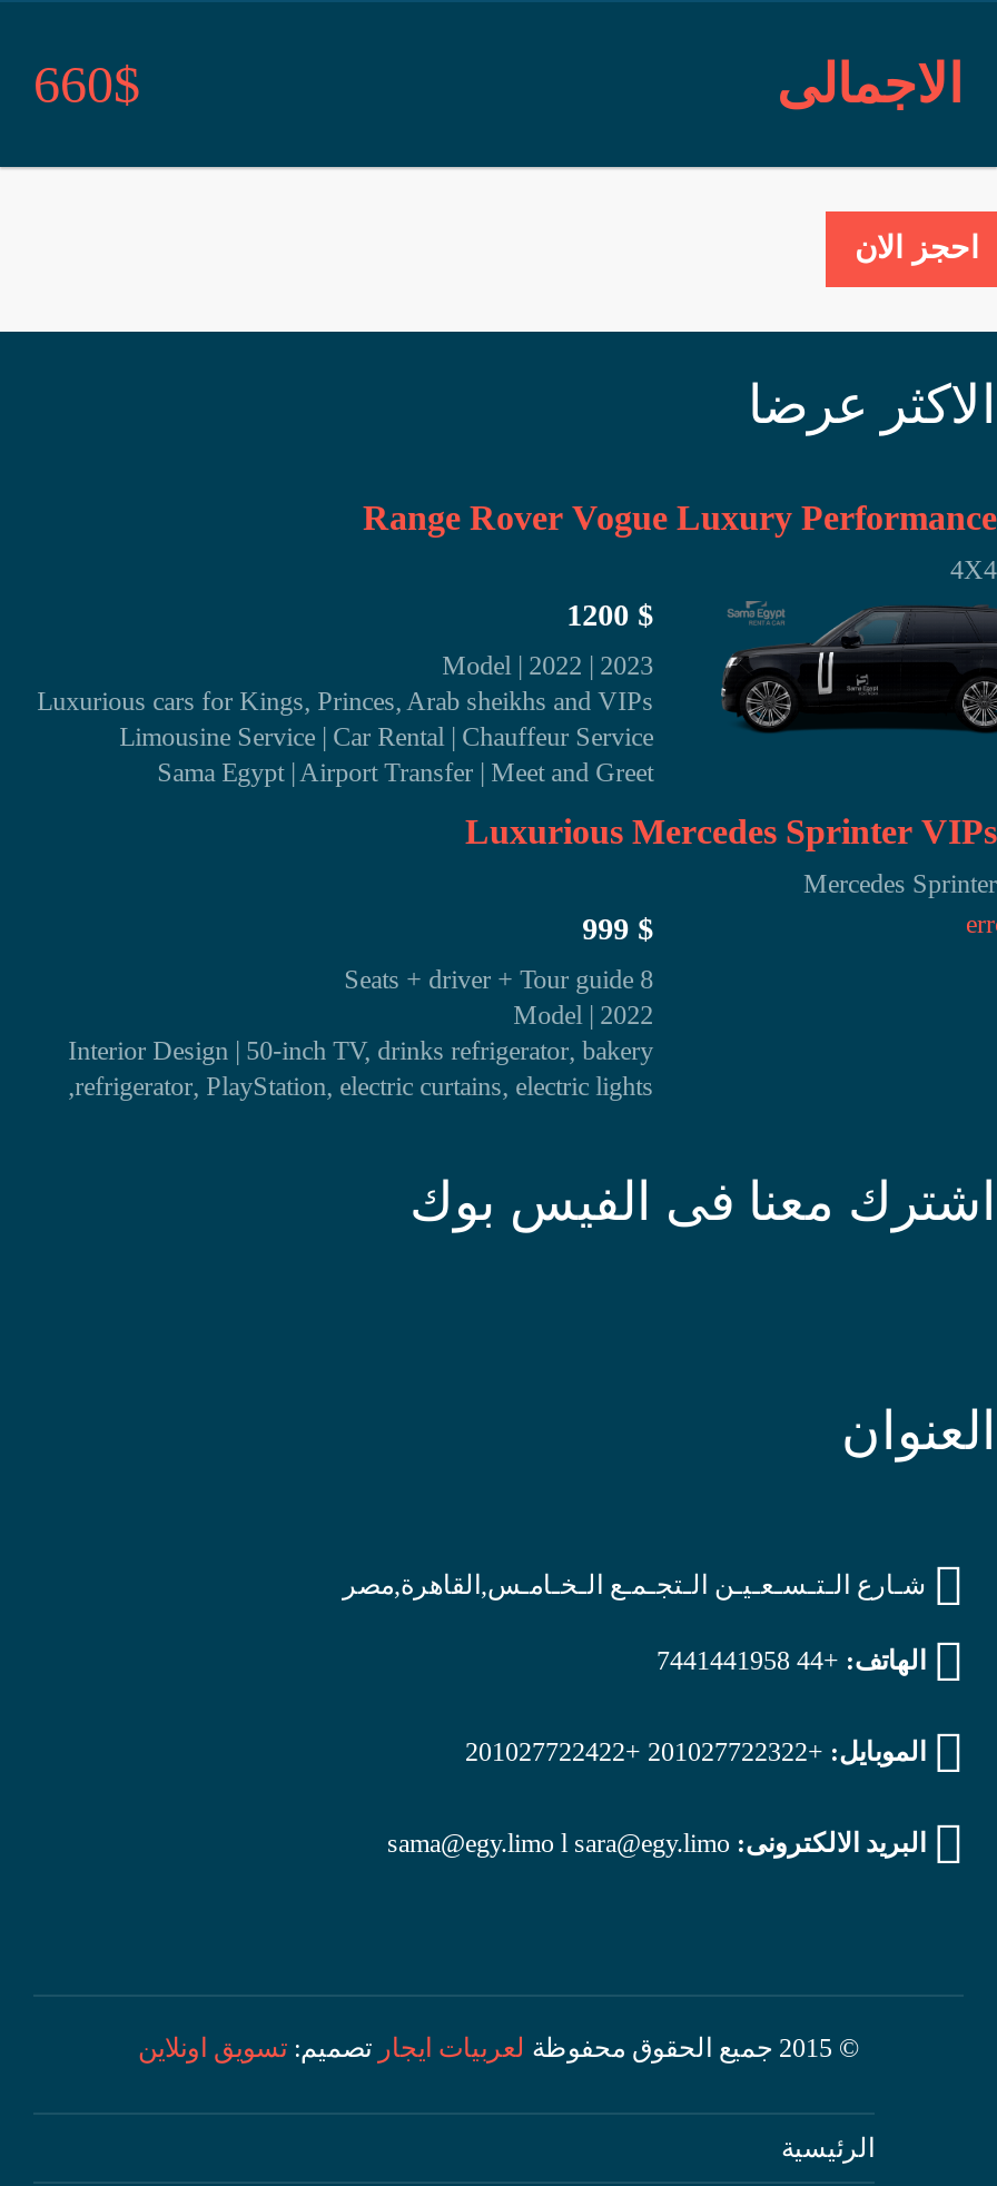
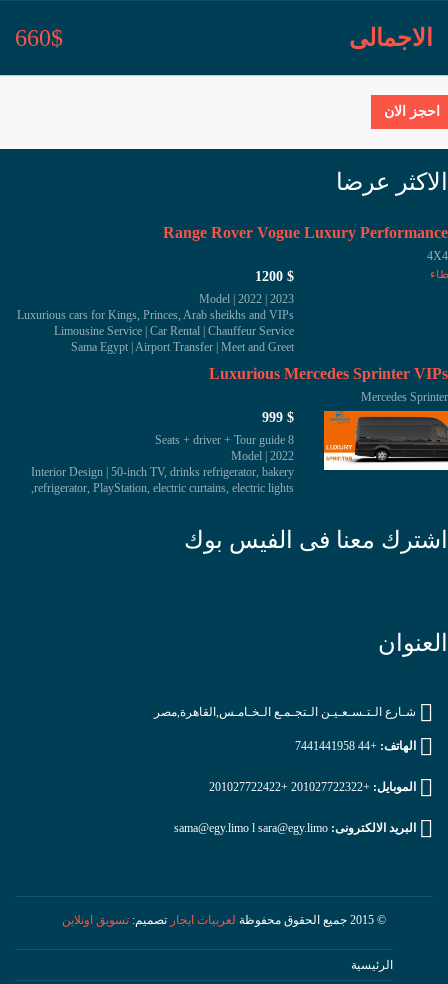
[719,599,990,735] [image] -> none
none -> [323,410,445,471] [image]

